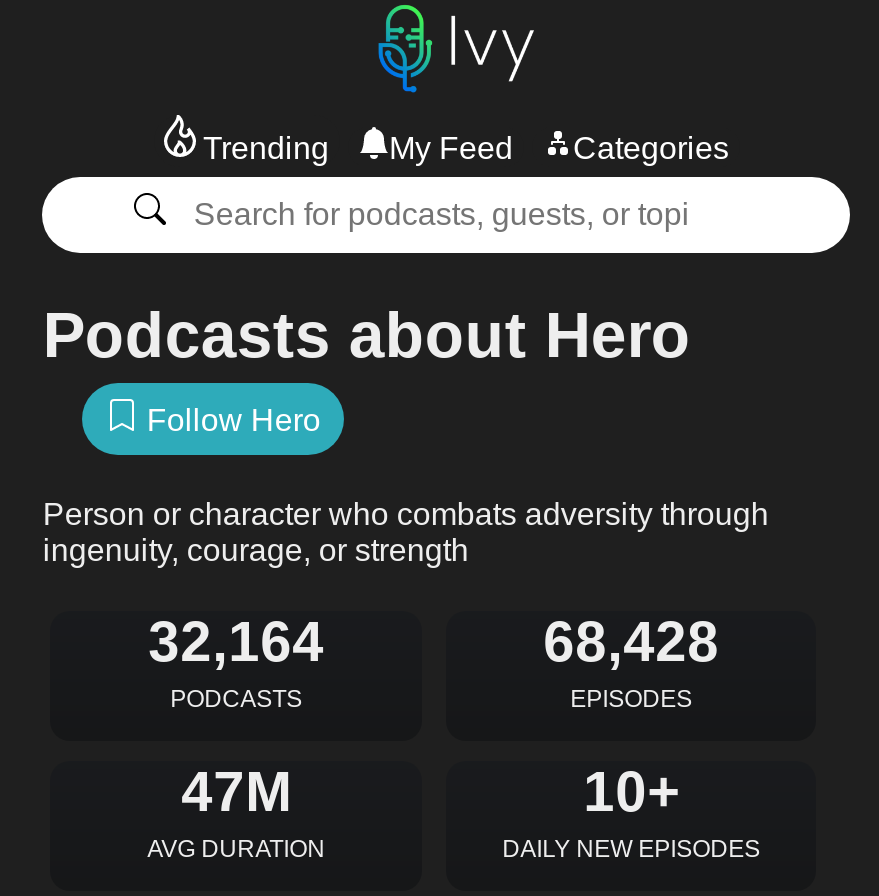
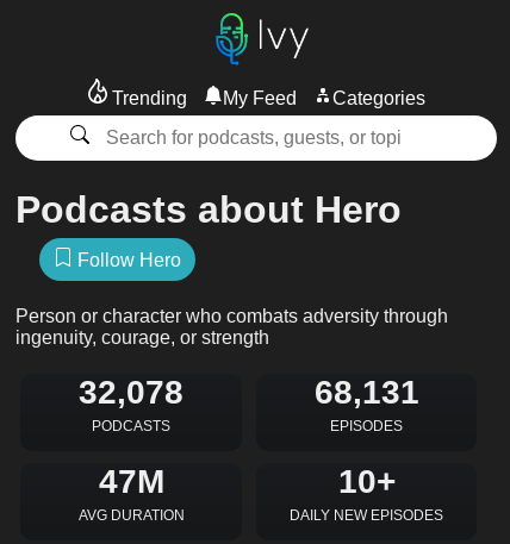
[148,611,324,673] 32,164 -> [79,374,184,411] 32,078
[543,611,719,673] 68,428 -> [314,374,419,411] 68,131

